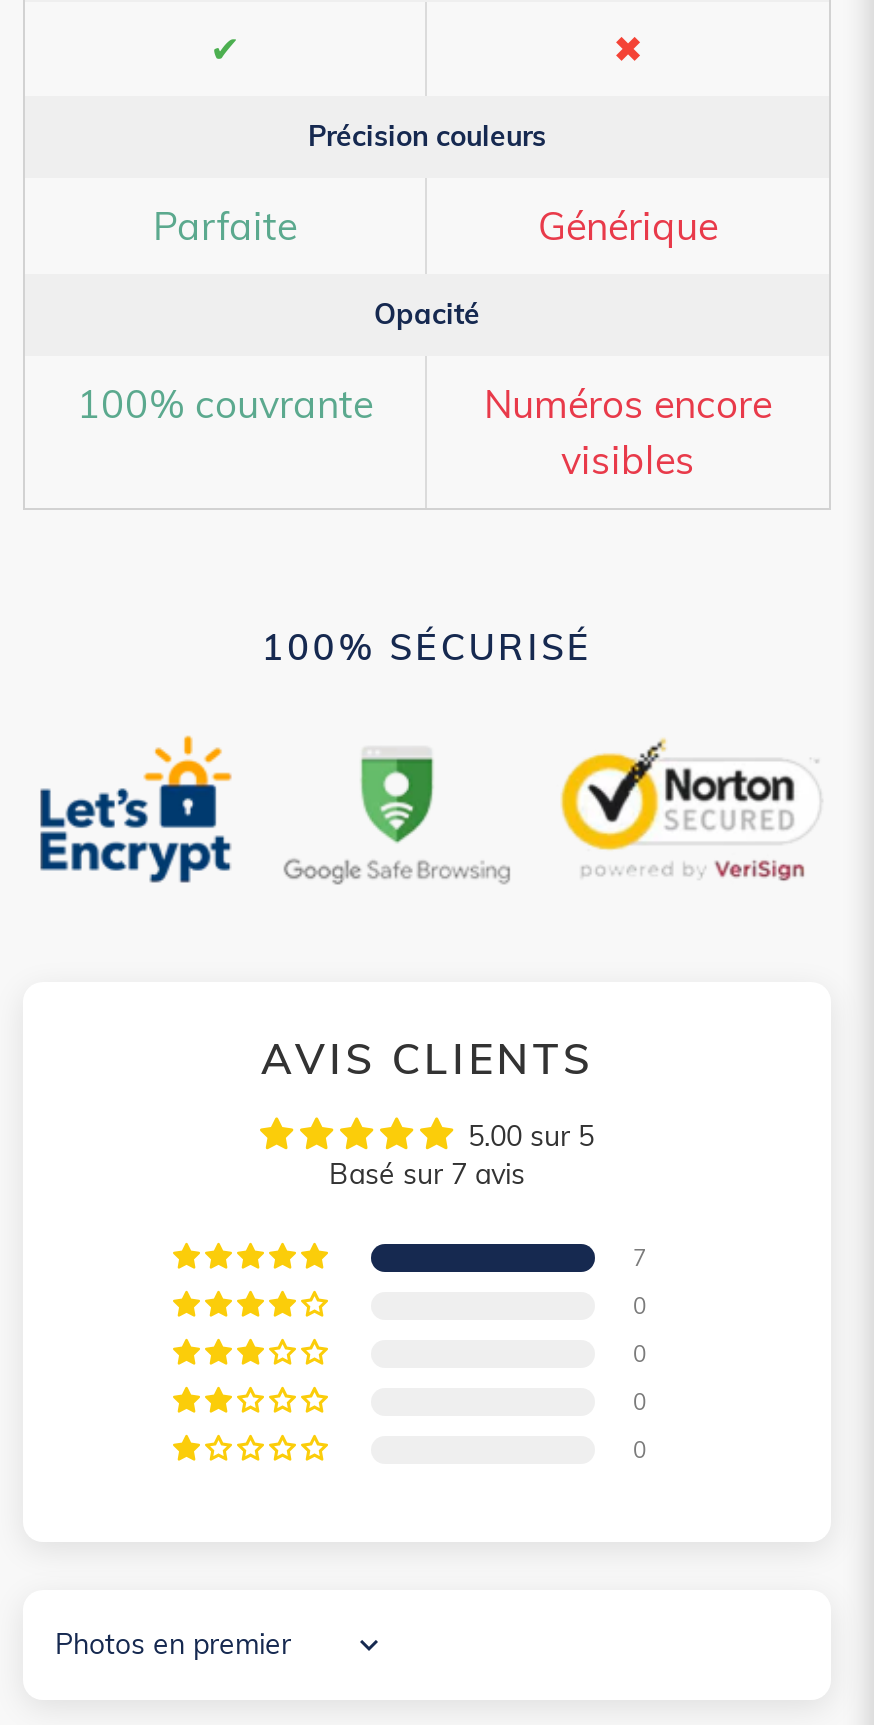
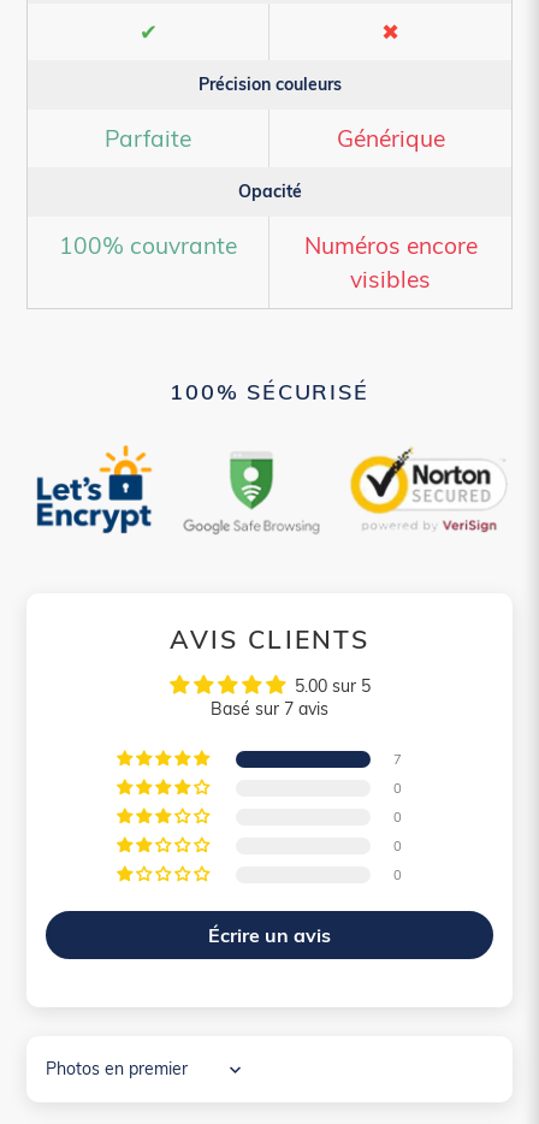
none -> [208,922,331,946] Écrire un avis

